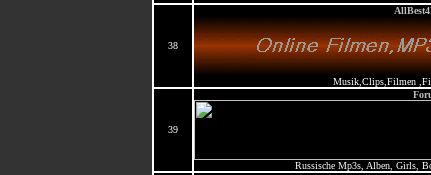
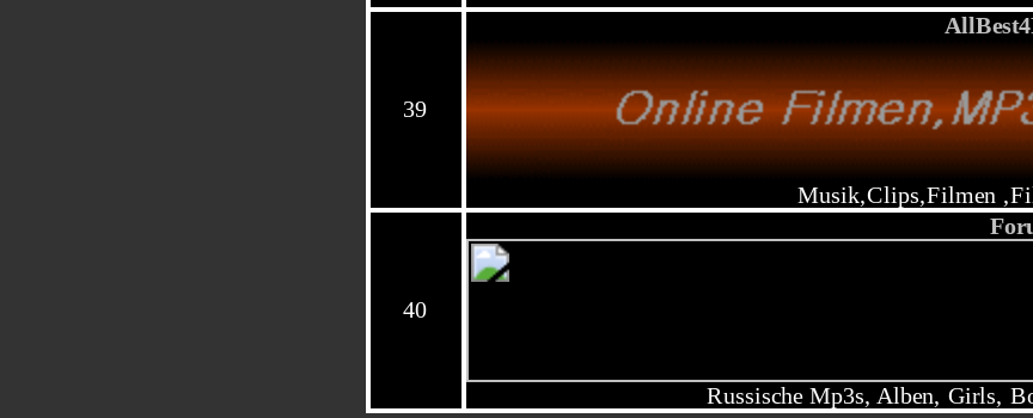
[167,40,177,51] 38 -> [403,96,427,122] 39
[167,124,177,135] 39 -> [403,296,427,322] 40

